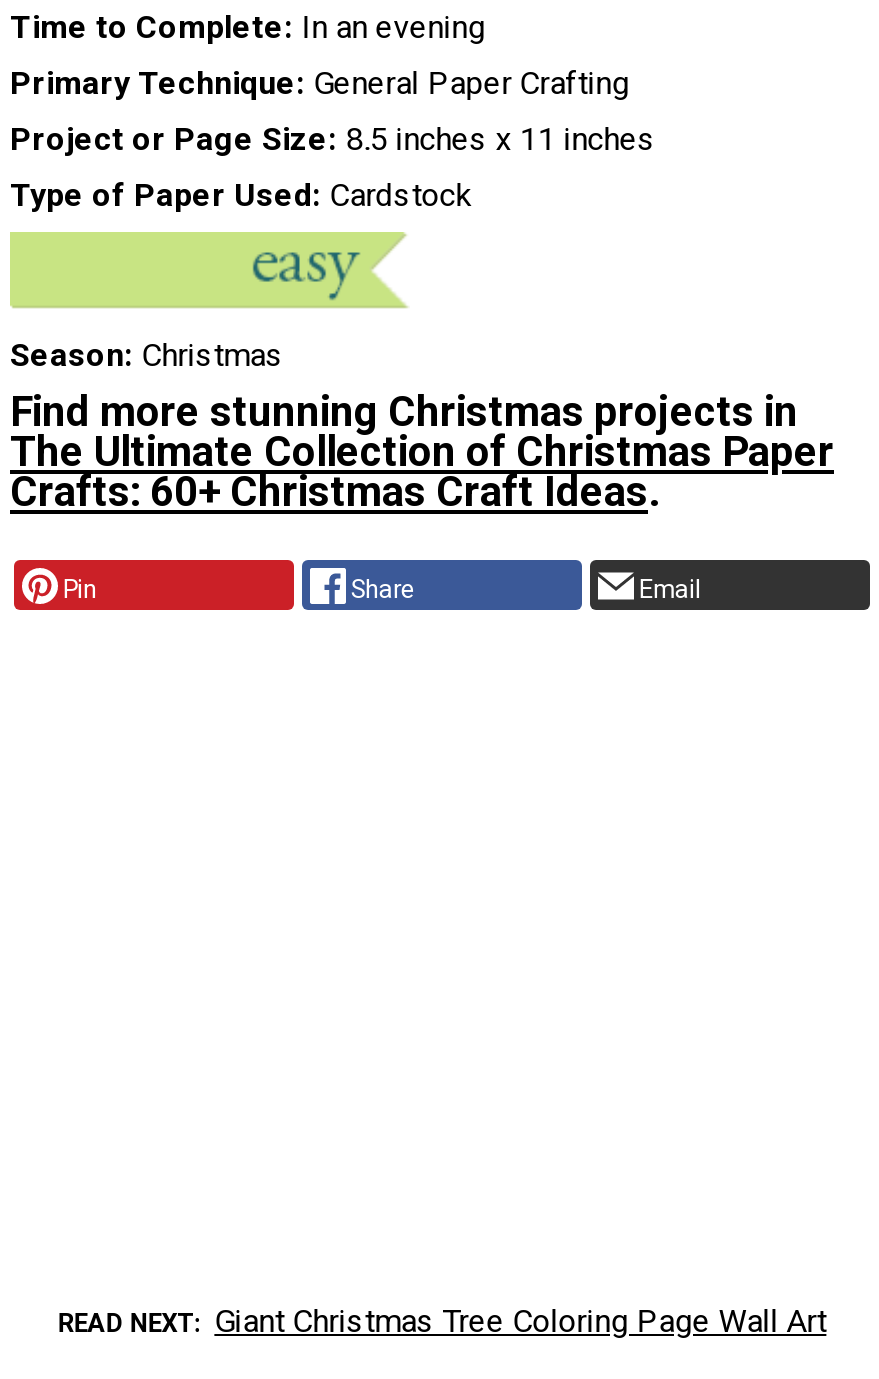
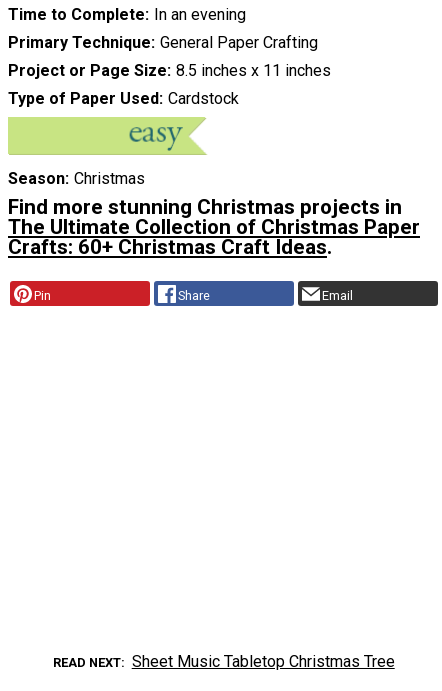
[214,1303,826,1341] Giant Christmas Tree Coloring Page Wall Art -> [132,652,395,671] Sheet Music Tabletop Christmas Tree

